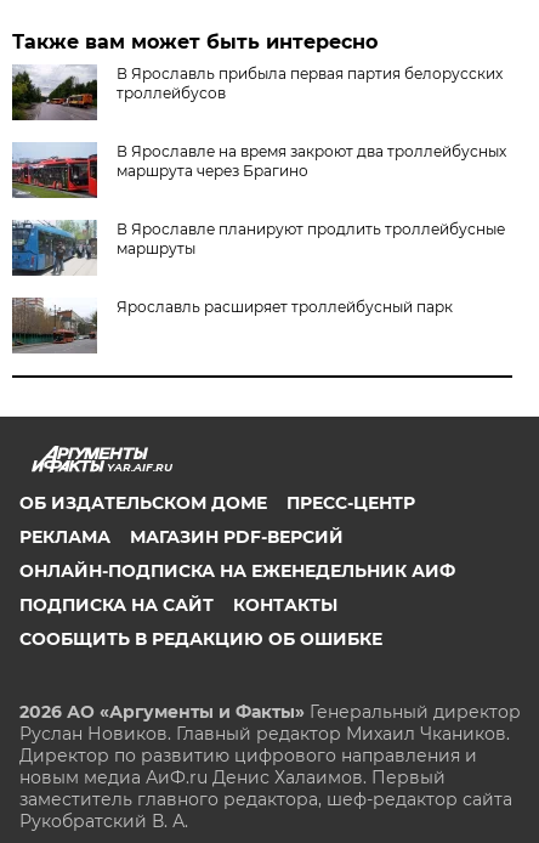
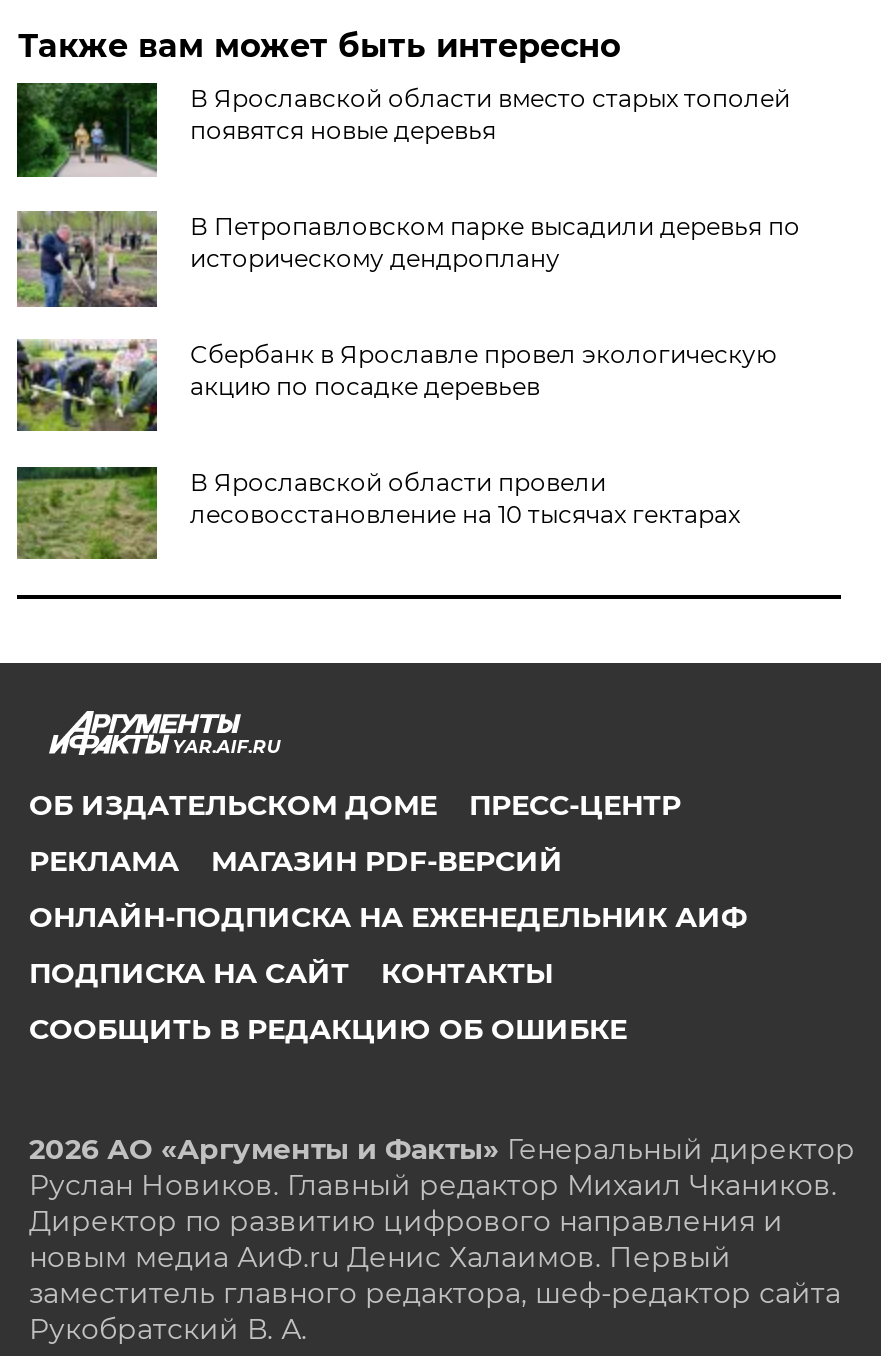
[11,64,503,120] [image] | В Ярославль прибыла первая партия белорусских | троллейбусов -> [15,81,790,177] [image] | В Ярославской области вместо старых тополей | появятся новые деревья
[12,142,507,200] [image] | В Ярославле на время закроют два троллейбусных | маршрута через Брагино -> [17,209,800,309] [image] | В Петропавловском парке высадили деревья по | историческому дендроплану
[11,220,505,277] [image] | В Ярославле планируют продлить троллейбусные | маршруты -> [15,339,776,433] [image] | Сбербанк в Ярославле провел экологическую | акцию по посадке деревьев
[11,296,453,355] [image] | Ярославль расширяет троллейбусный парк -> [15,465,740,561] [image] | В Ярославской области провели | лесовосстановление на 10 тысячах гектарах

